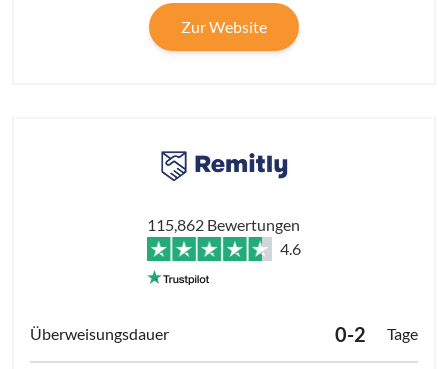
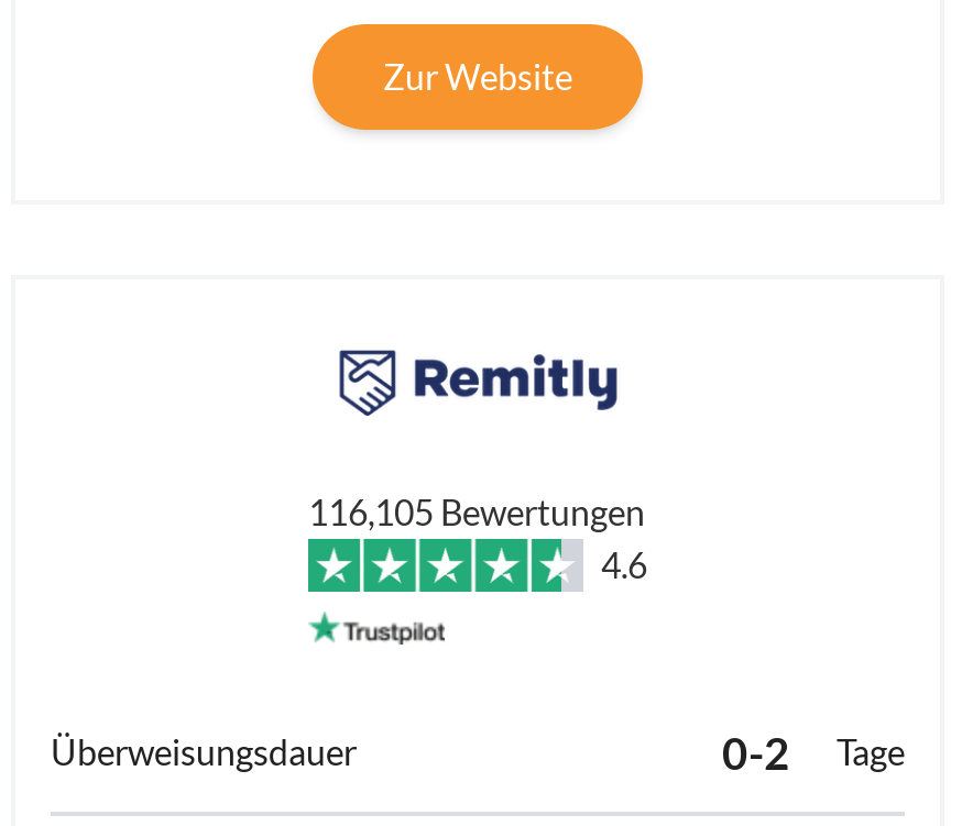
[147,215,300,234] 115,862 Bewertungen -> [308,492,645,533] 116,105 Bewertungen

